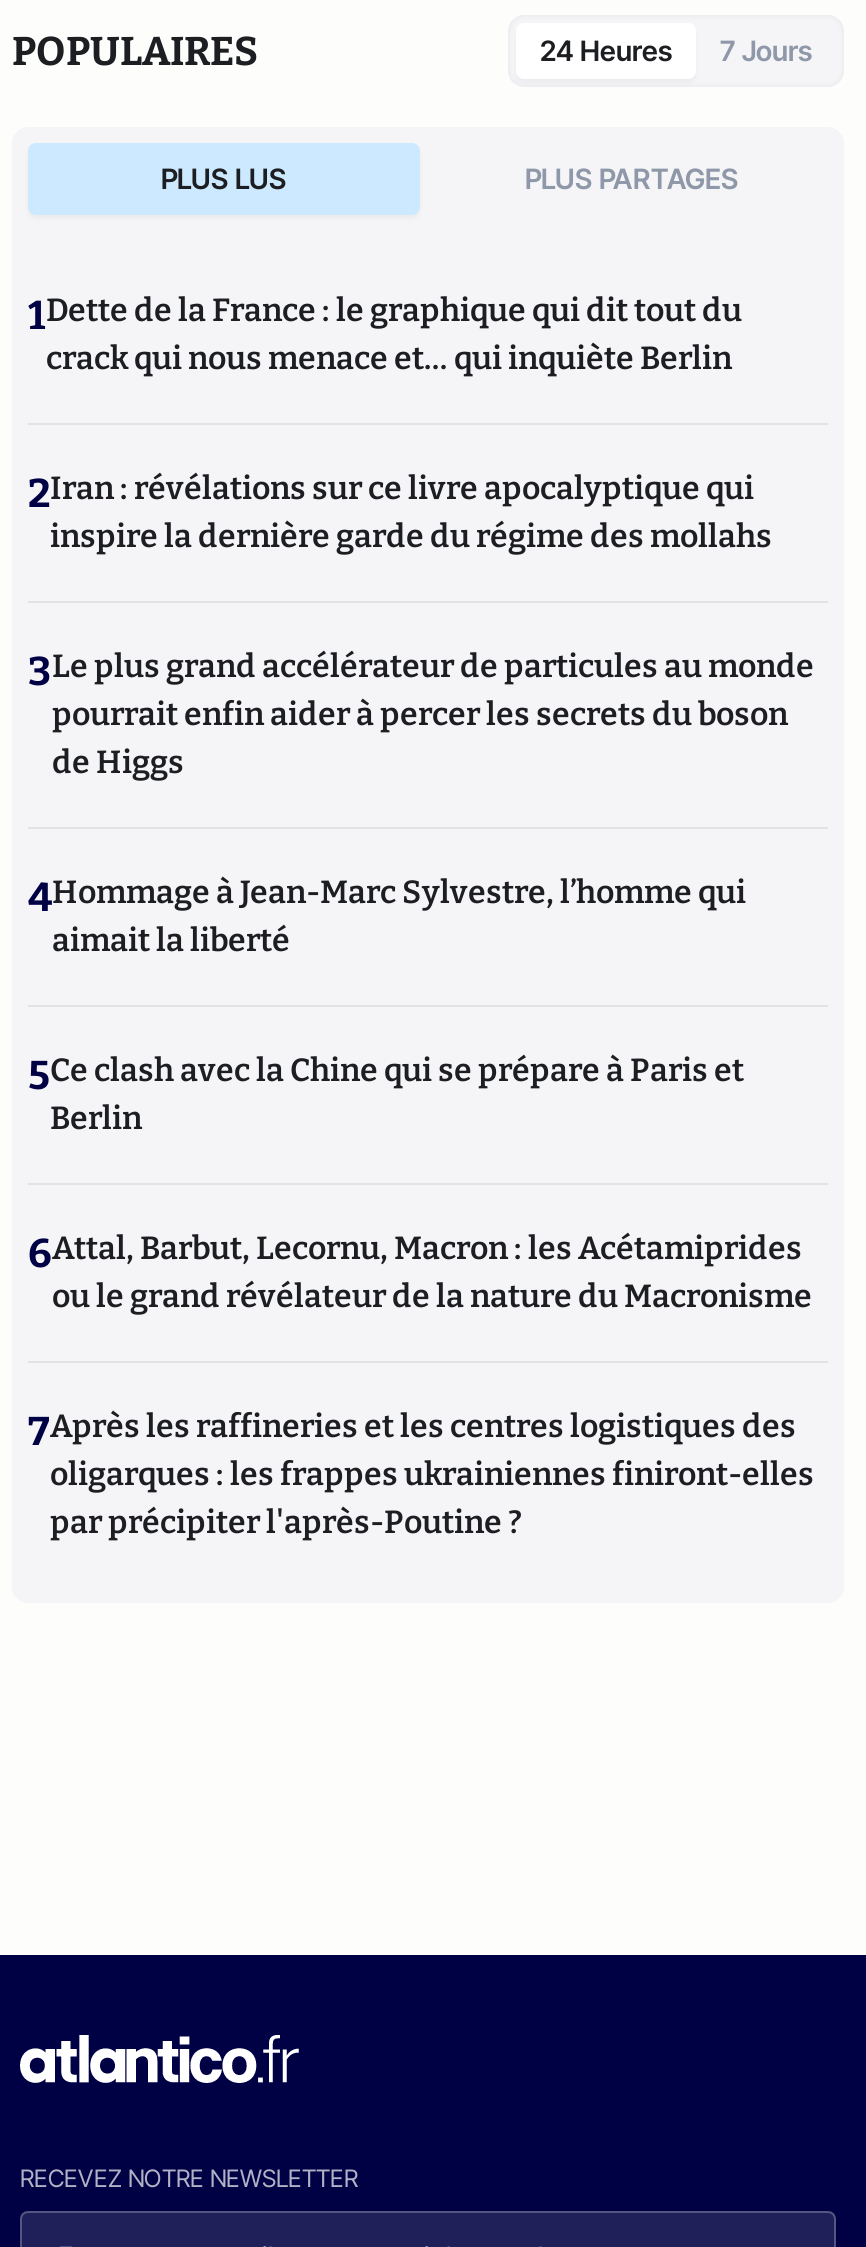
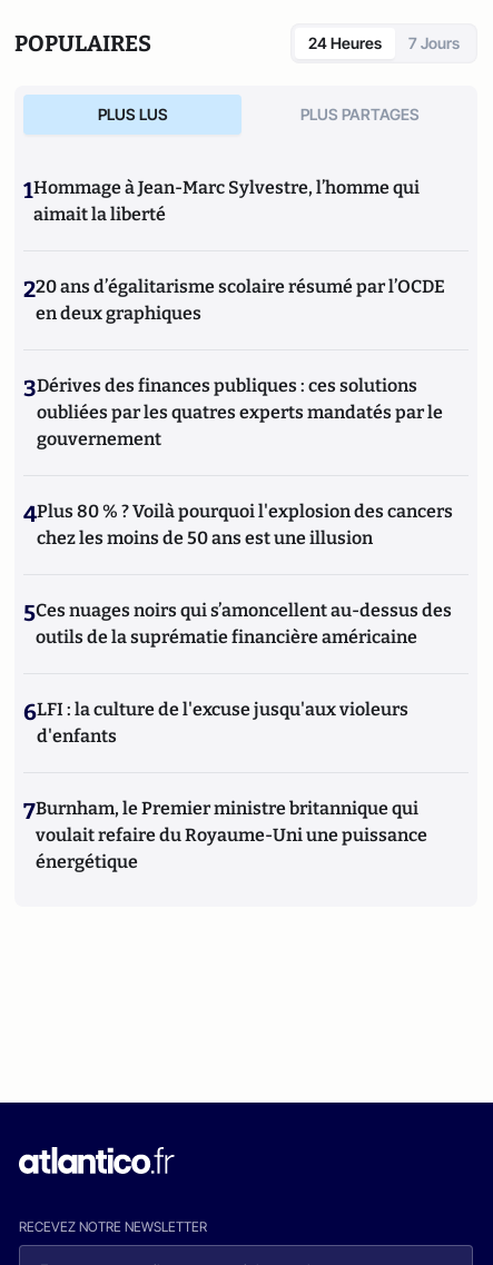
[28,291,814,921] 1Dette de la France : le graphique qui dit tout du | crack qui nous menace et… qui inquiète Berlin | 2Iran : révélations sur ce livre apocalyptique qui | inspire la dernière garde du régime des mollahs | 3Le plus grand accélérateur de particules au monde | pourrait enfin aider à percer les secrets du boson | de Higgs | 4Hommage à Jean-Marc Sylvestre, l’homme qui -> [23,177,420,204] 1Hommage à Jean-Marc Sylvestre, l’homme qui
moved [52,921,290,959] -> [33,204,166,225]: aimait la liberté
[28,1051,814,1541] 5Ce clash avec la Chine qui se prépare à Paris et | Berlin | 6Attal, Barbut, Lecornu, Macron : les Acétamiprides | ou le grand révélateur de la nature du Macronisme | 7Après les raffineries et les centres logistiques des | oligarques : les frappes ukrainiennes finiront-elles | par précipiter l'après-Poutine ? -> [23,276,453,872] 220 ans d’égalitarisme scolaire résumé par l’OCDE | en deux graphiques | 3Dérives des finances publiques : ces solutions | oubliées par les quatres experts mandatés par le | gouvernement | 4Plus 80 % ? Voilà pourquoi l'explosion des cancers | chez les moins de 50 ans est une illusion | 5Ces nuages noirs qui s’amoncellent au-dessus des | outils de la suprématie financière américaine | 6LFI : la culture de l'excuse jusqu'aux violeurs | d'enfants | 7Burnham, le Premier ministre britannique qui | voulait refaire du Royaume-Uni une puissance | énergétique

